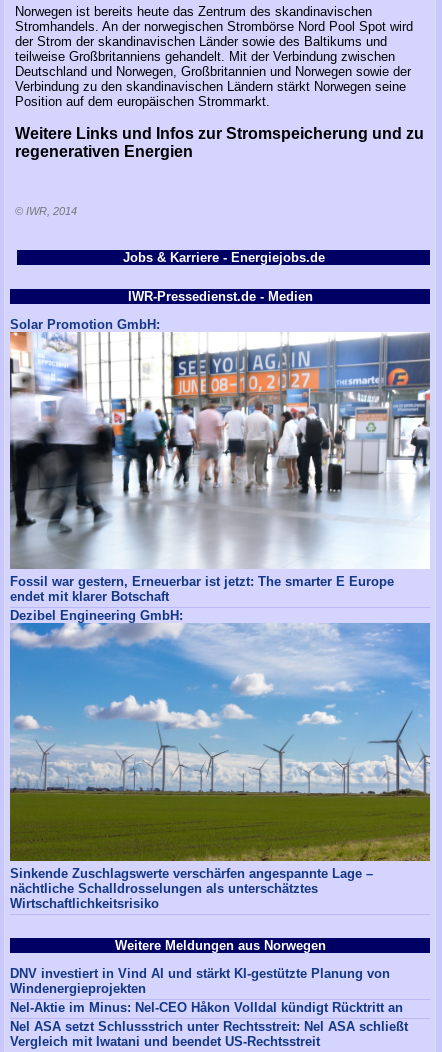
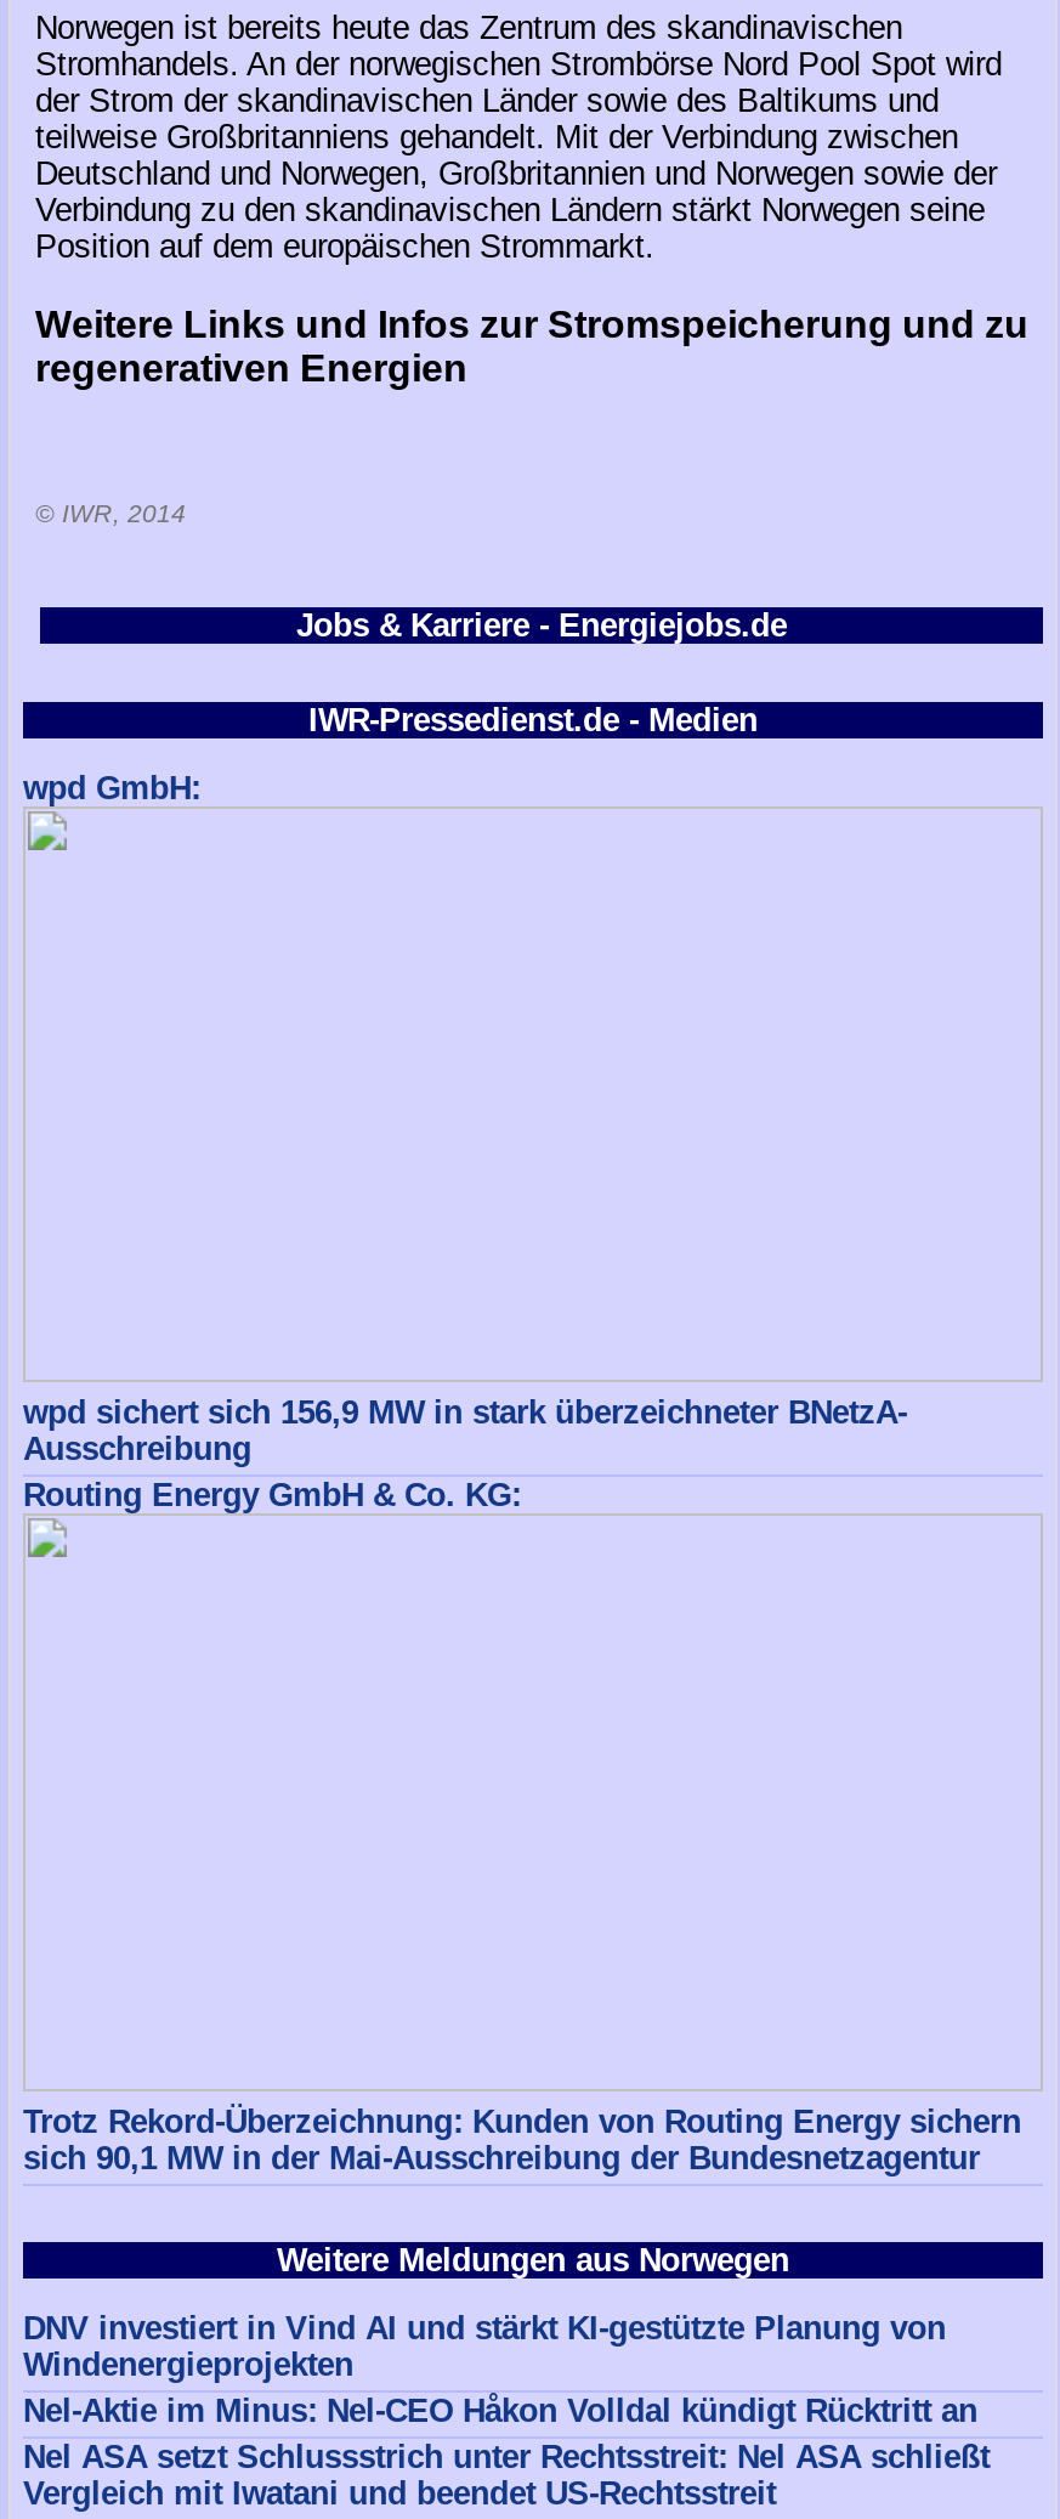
[10,317,160,332] Solar Promotion GmbH: -> [23,770,200,806] wpd GmbH:
[9,333,431,568] [image] -> none
[10,574,394,623] Fossil war gestern, Erneuerbar ist jetzt: The smarter E Europe | endet mit klarer Botschaft | Dezibel Engineering GmbH: -> [23,1395,907,1514] wpd sichert sich 156,9 MW in stark überzeichneter BNetzA- | Ausschreibung | Routing Energy GmbH & Co. KG:
[9,623,431,858] [image] -> none
[10,866,373,911] Sinkende Zuschlagswerte verschärfen angespannte Lage – | nächtliche Schalldrosselungen als unterschätztes | Wirtschaftlichkeitsrisiko -> [23,2103,1021,2176] Trotz Rekord-Überzeichnung: Kunden von Routing Energy sichern | sich 90,1 MW in der Mai-Ausschreibung der Bundesnetzagentur

